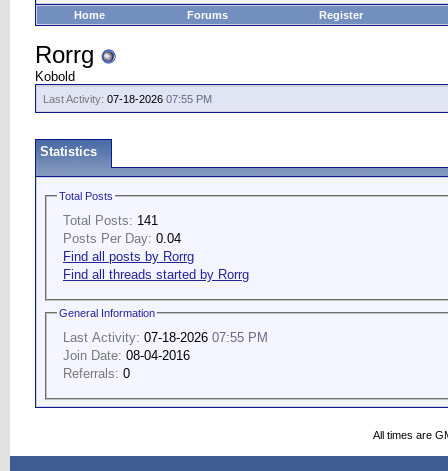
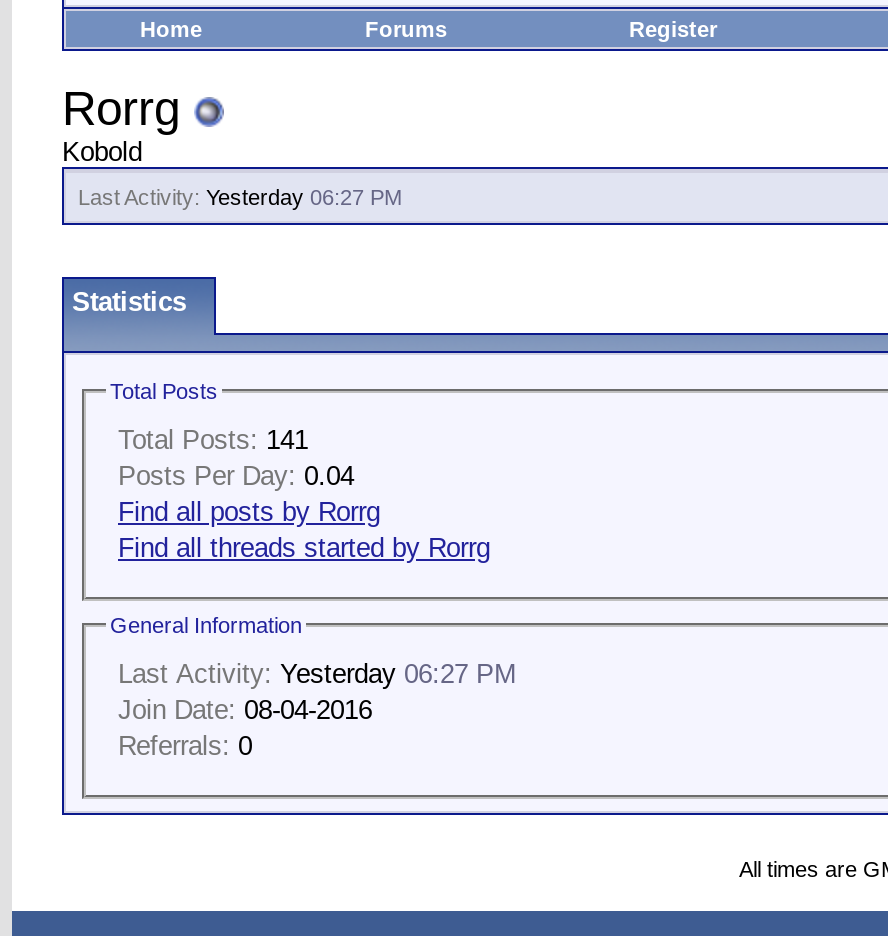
[43,93,212,105] Last Activity: 07-18-2026 07:55 PM -> [78,185,402,209] Last Activity: Yesterday 06:27 PM
[63,330,268,345] Last Activity: 07-18-2026 07:55 PM -> [118,658,516,688] Last Activity: Yesterday 06:27 PM

